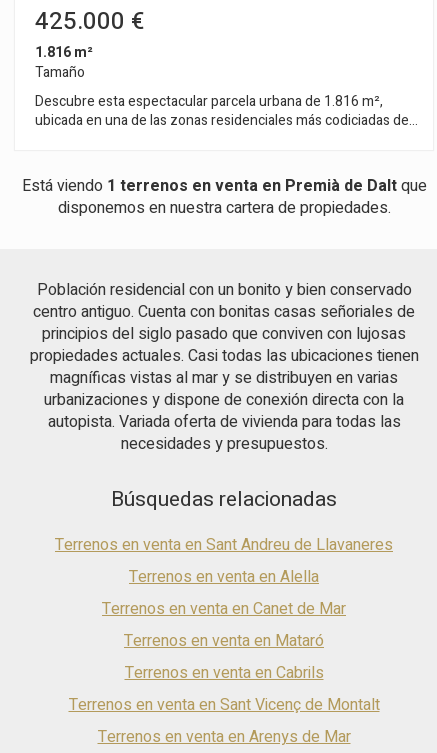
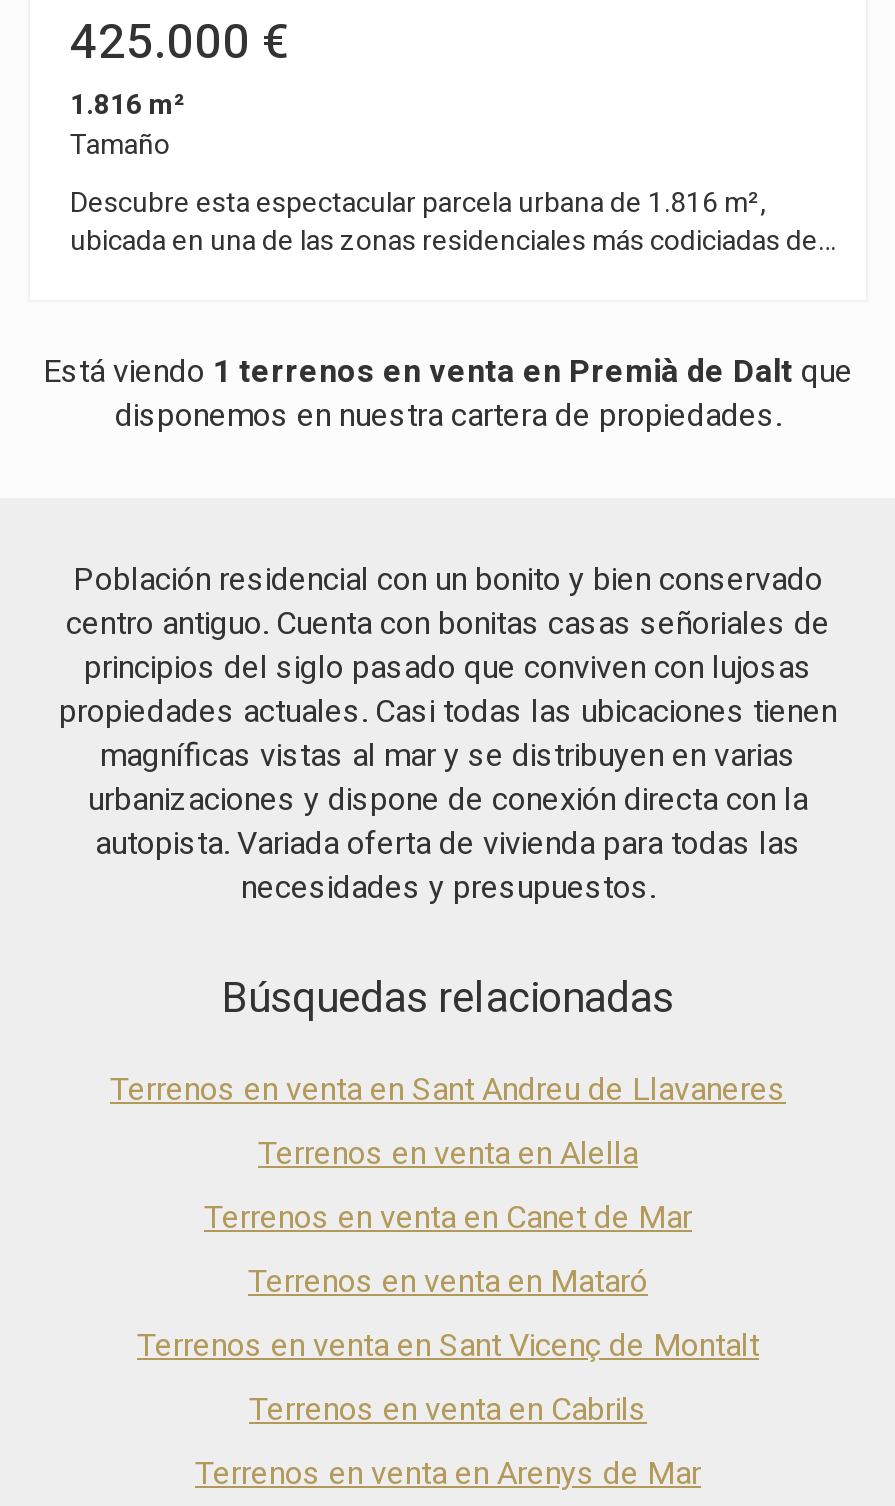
moved [124,661,323,685] -> [249,1386,647,1434]: Terrenos en venta en Cabrils
moved [68,693,379,717] -> [137,1322,759,1370]: Terrenos en venta en Sant Vicenç de Montalt

